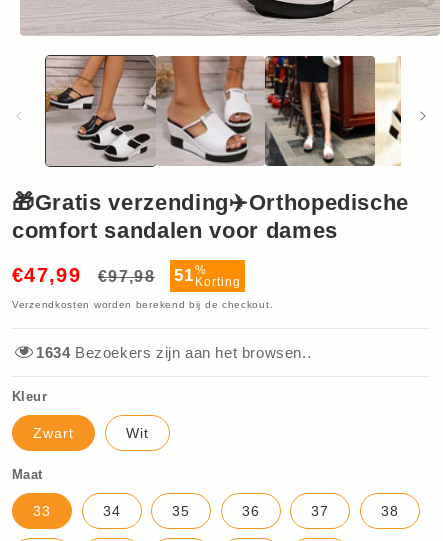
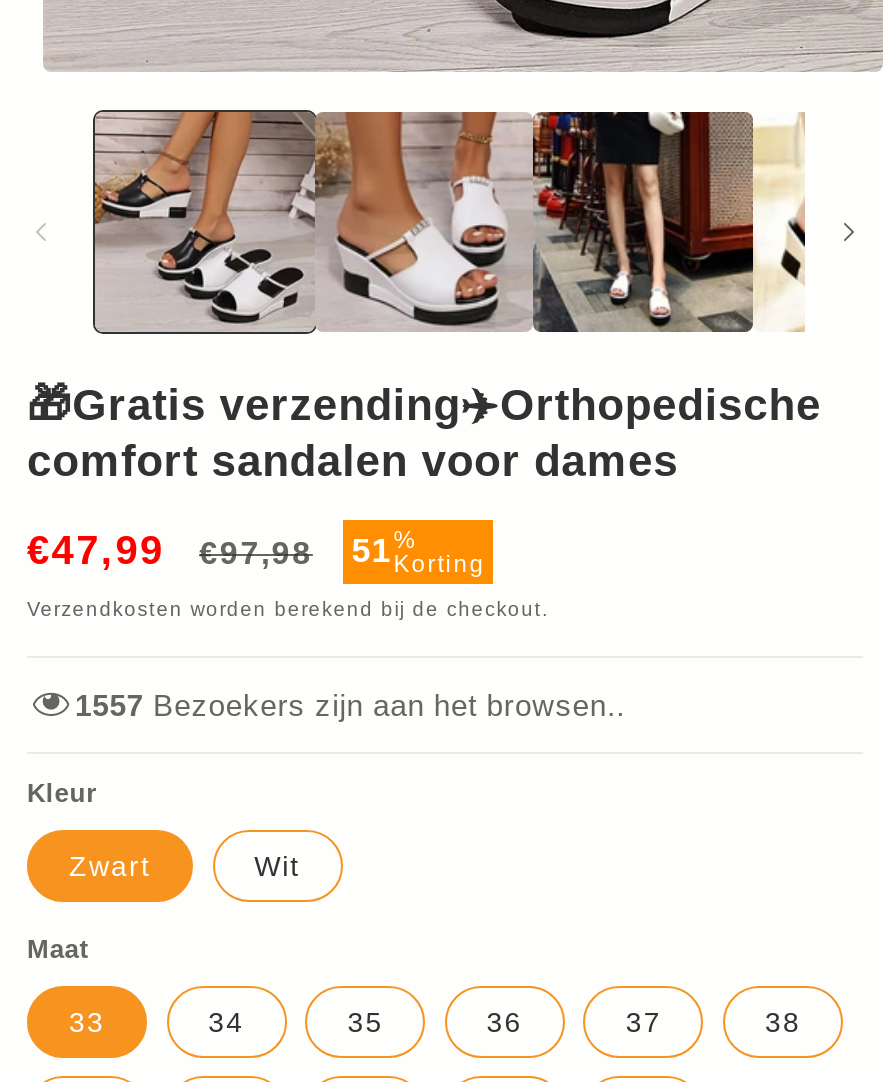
[36,344,311,361] 1634 Bezoekers zijn aan het browsen.. -> [75,688,625,722] 1557 Bezoekers zijn aan het browsen..

